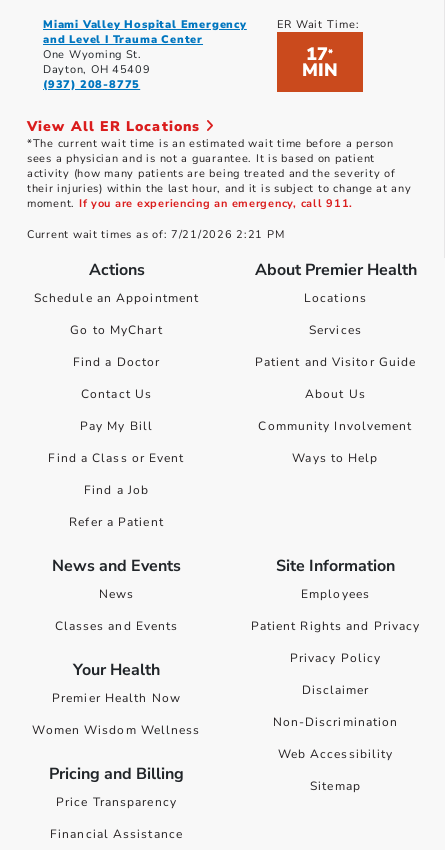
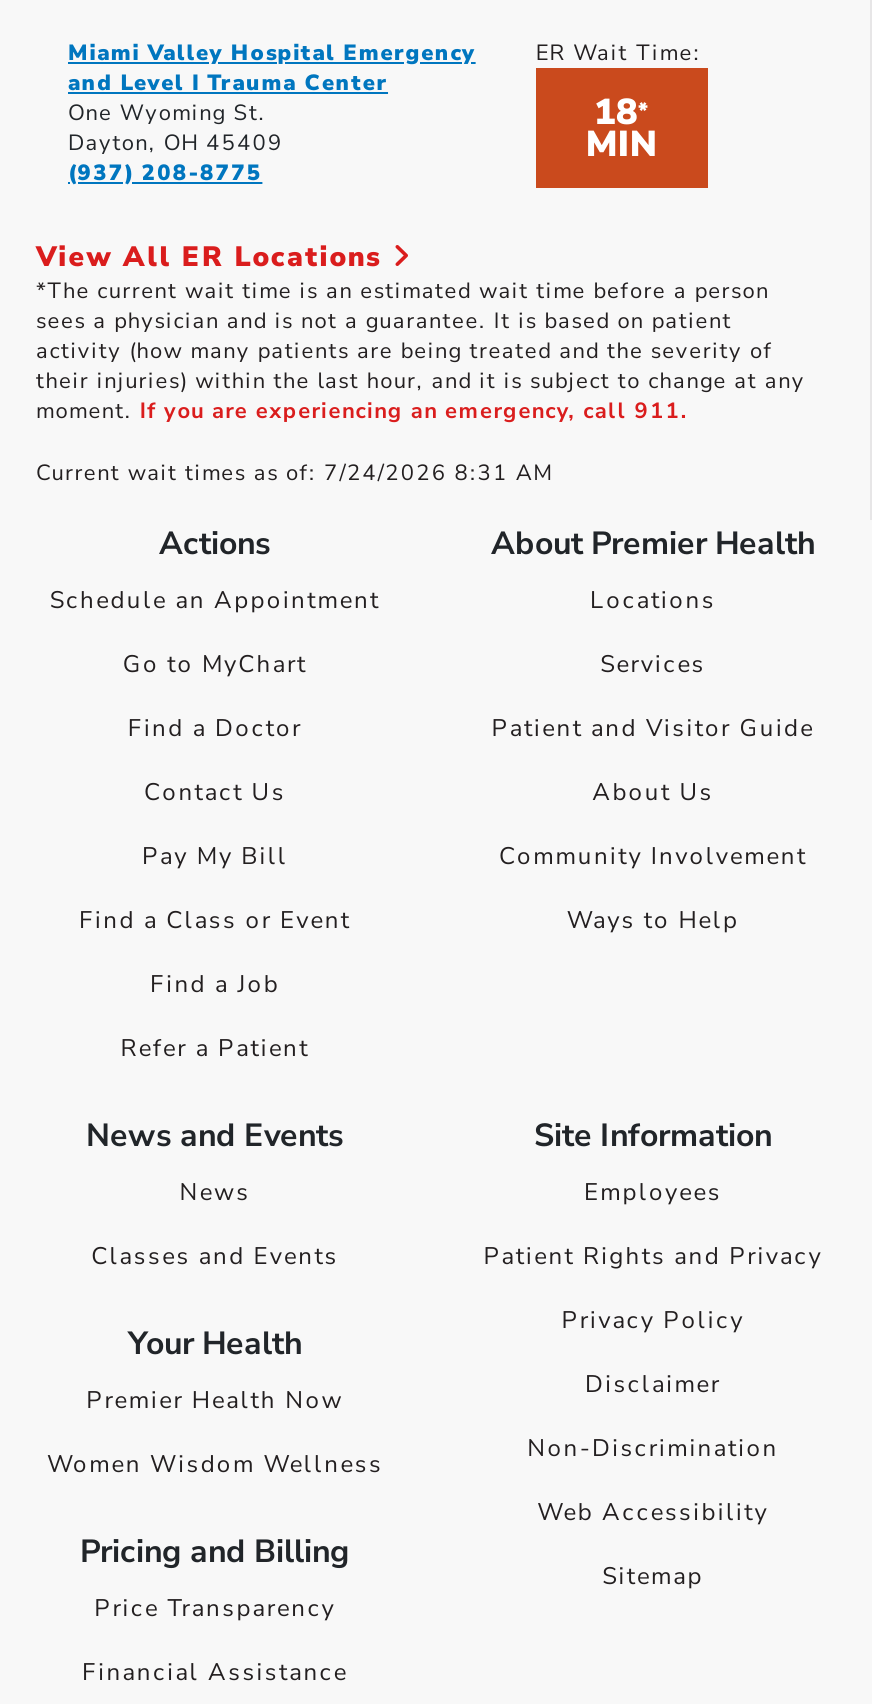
[306,42,334,66] 17* -> [594,88,650,136] 18*
[27,227,284,242] Current wait times as of: 7/21/2026 2:21 PM -> [36,458,553,488] Current wait times as of: 7/24/2026 8:31 AM

